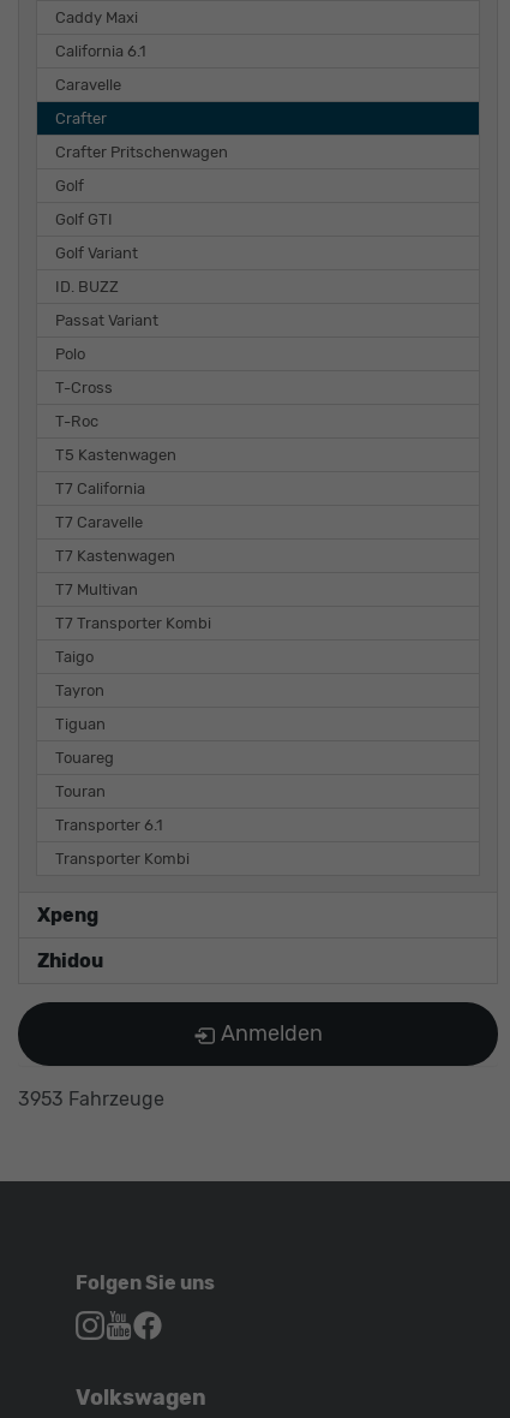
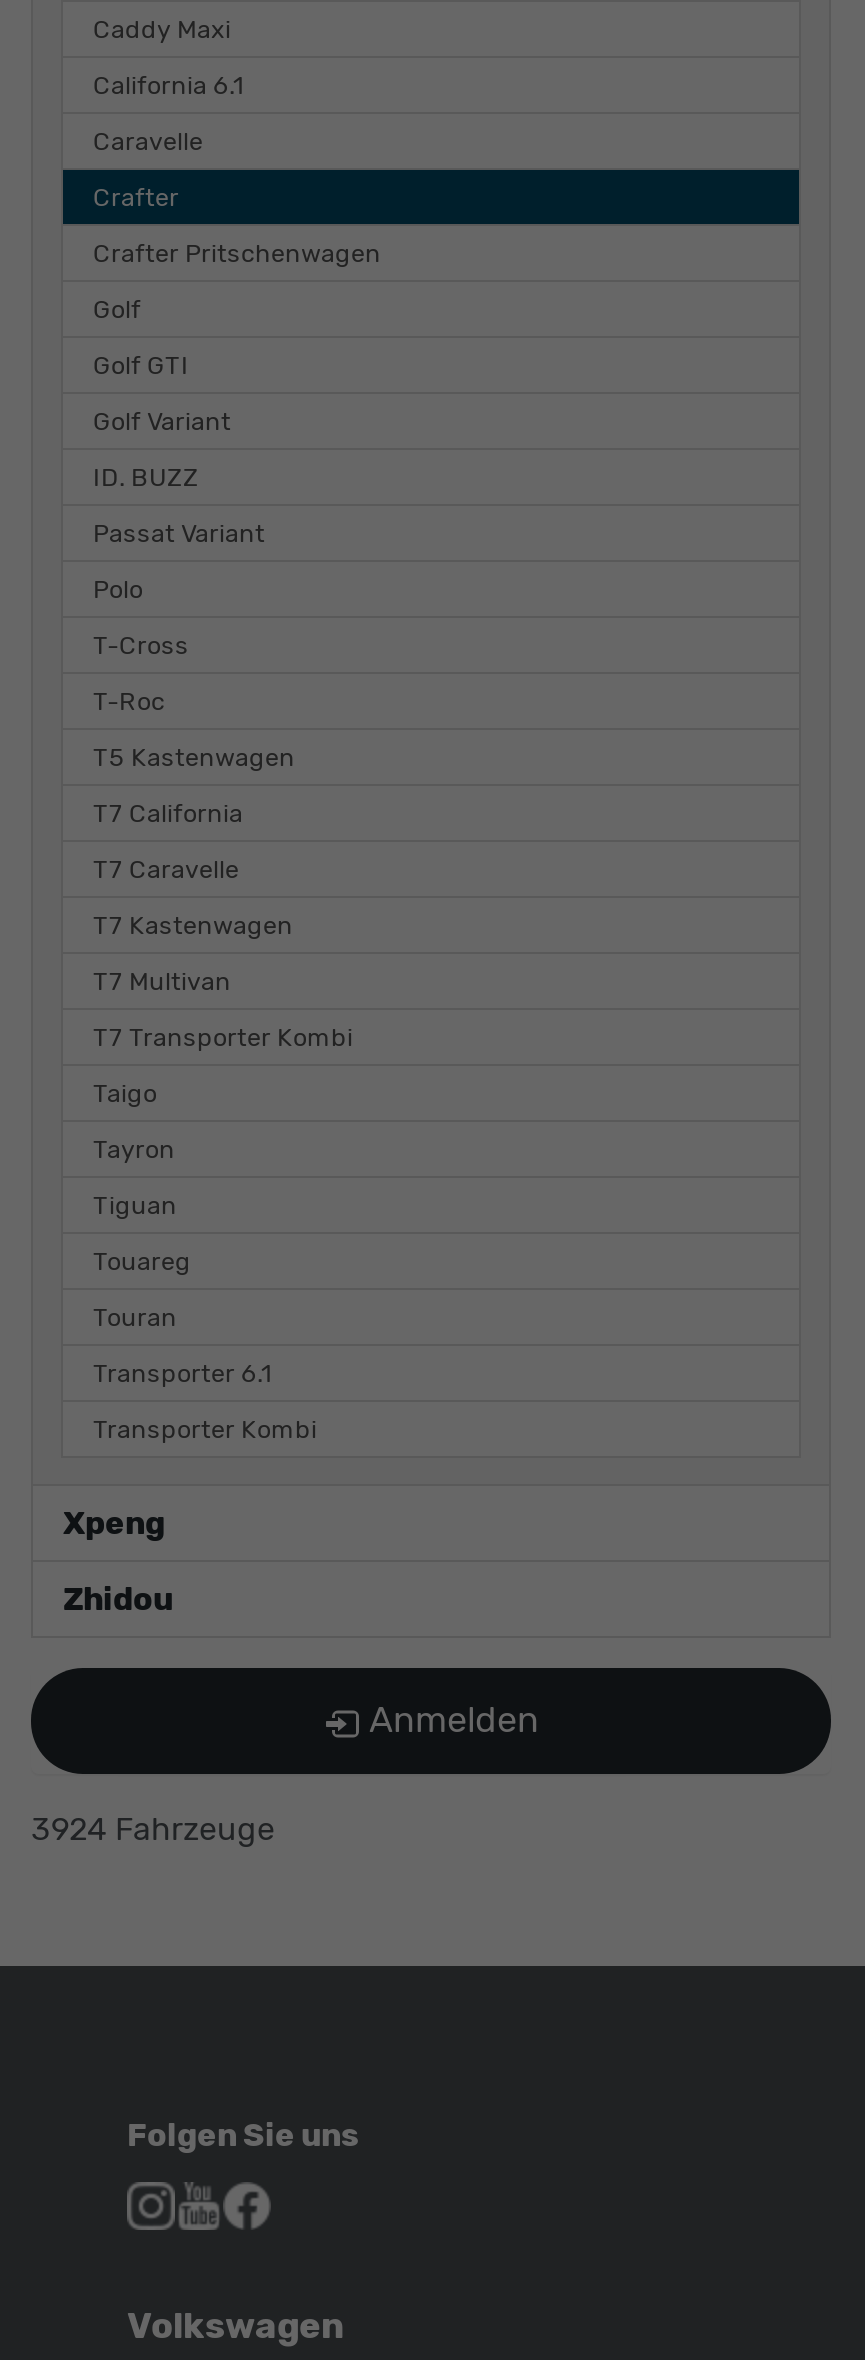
[18,1087,164,1110] 3953 Fahrzeuge -> [31,1810,275,1848] 3924 Fahrzeuge

